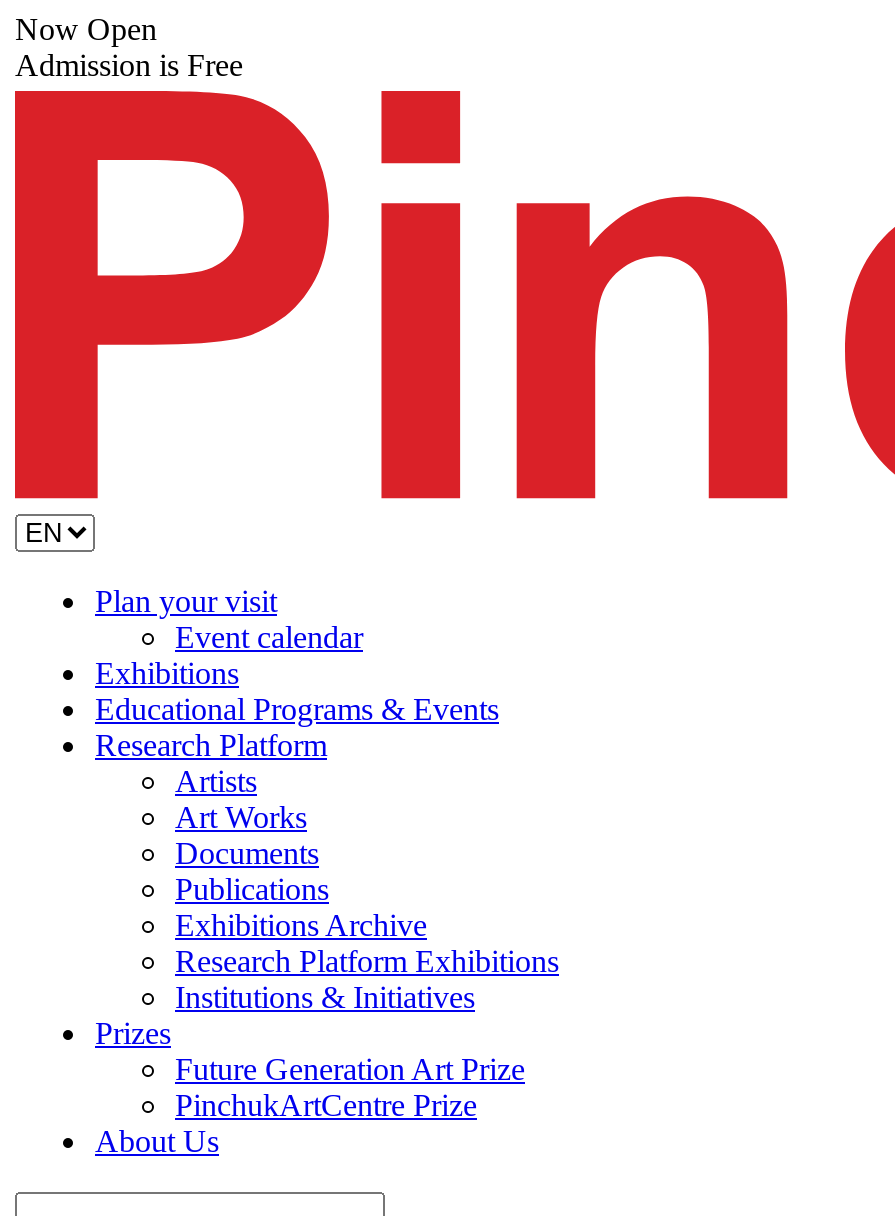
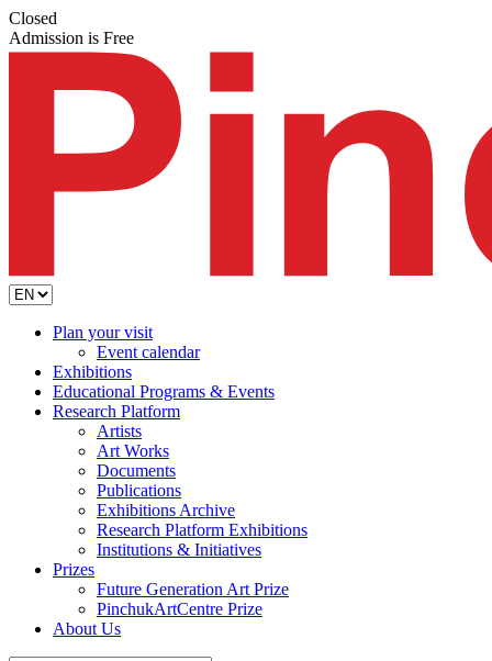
[15,12,157,46] Now Open -> [9,9,57,27] Closed

